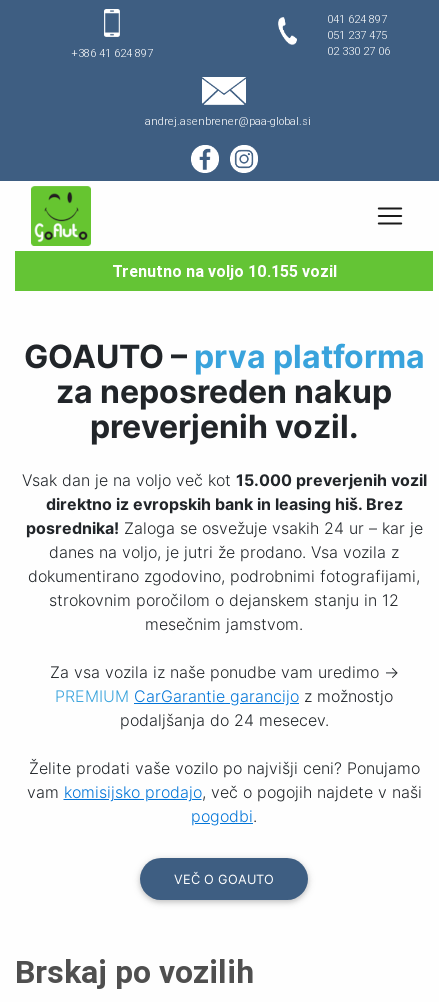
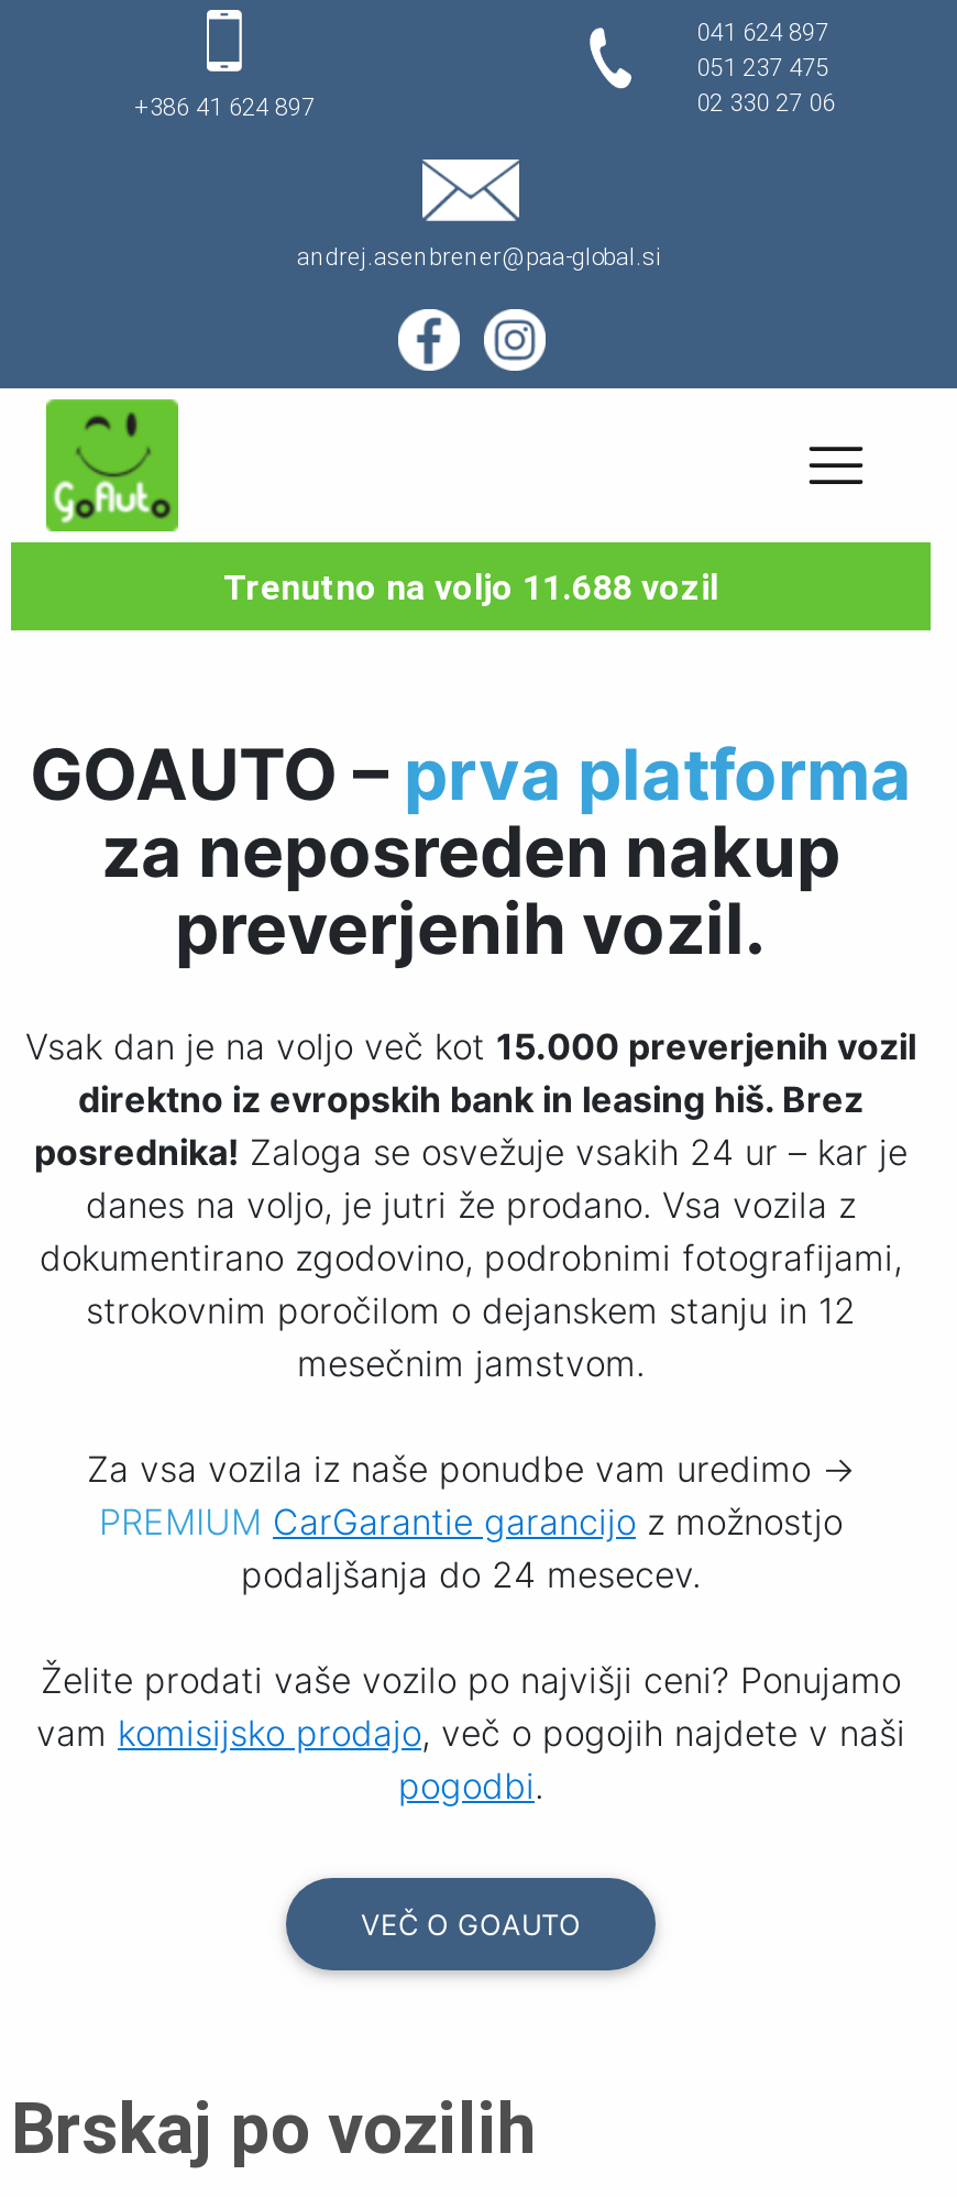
[111,261,336,281] Trenutno na voljo 10.155 vozil -> [223,564,718,608] Trenutno na voljo 11.688 vozil

